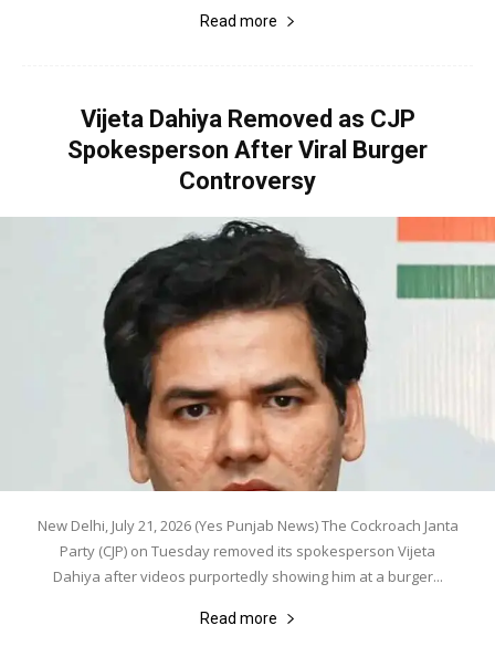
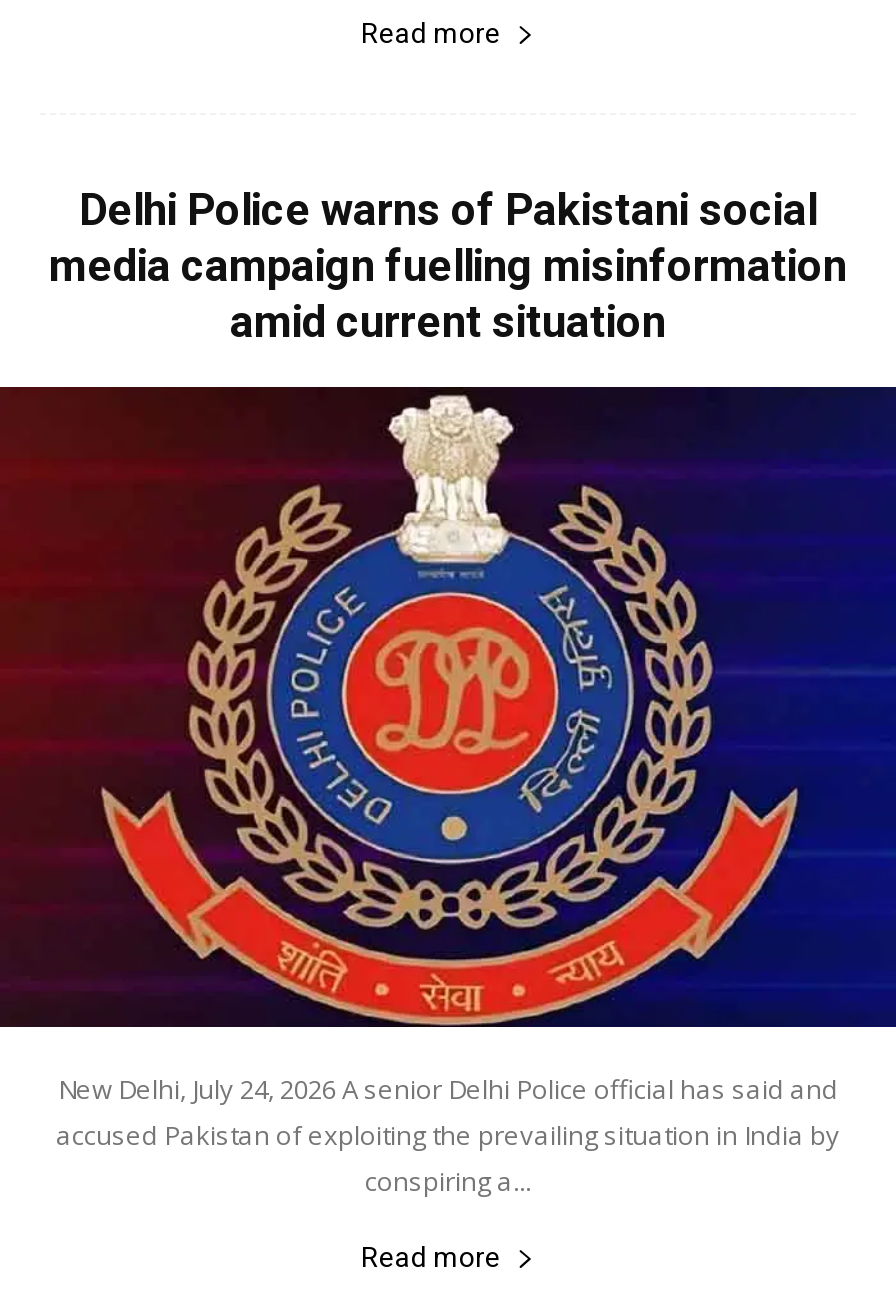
[67,105,428,194] Vijeta Dahiya Removed as CJP | Spokesperson After Viral Burger | Controversy -> [49,185,847,347] Delhi Police warns of Pakistani social | media campaign fuelling misinformation | amid current situation
[3,216,492,586] [image] | New Delhi, July 21, 2026 (Yes Punjab News) The Cockroach Janta | Party (CJP) on Tuesday removed its spokesperson Vijeta | Dahiya after videos purportedly showing him at a burger... -> [6,384,890,1199] [image] | New Delhi, July 24, 2026 A senior Delhi Police official has said and | accused Pakistan of exploiting the prevailing situation in India by | conspiring a...

